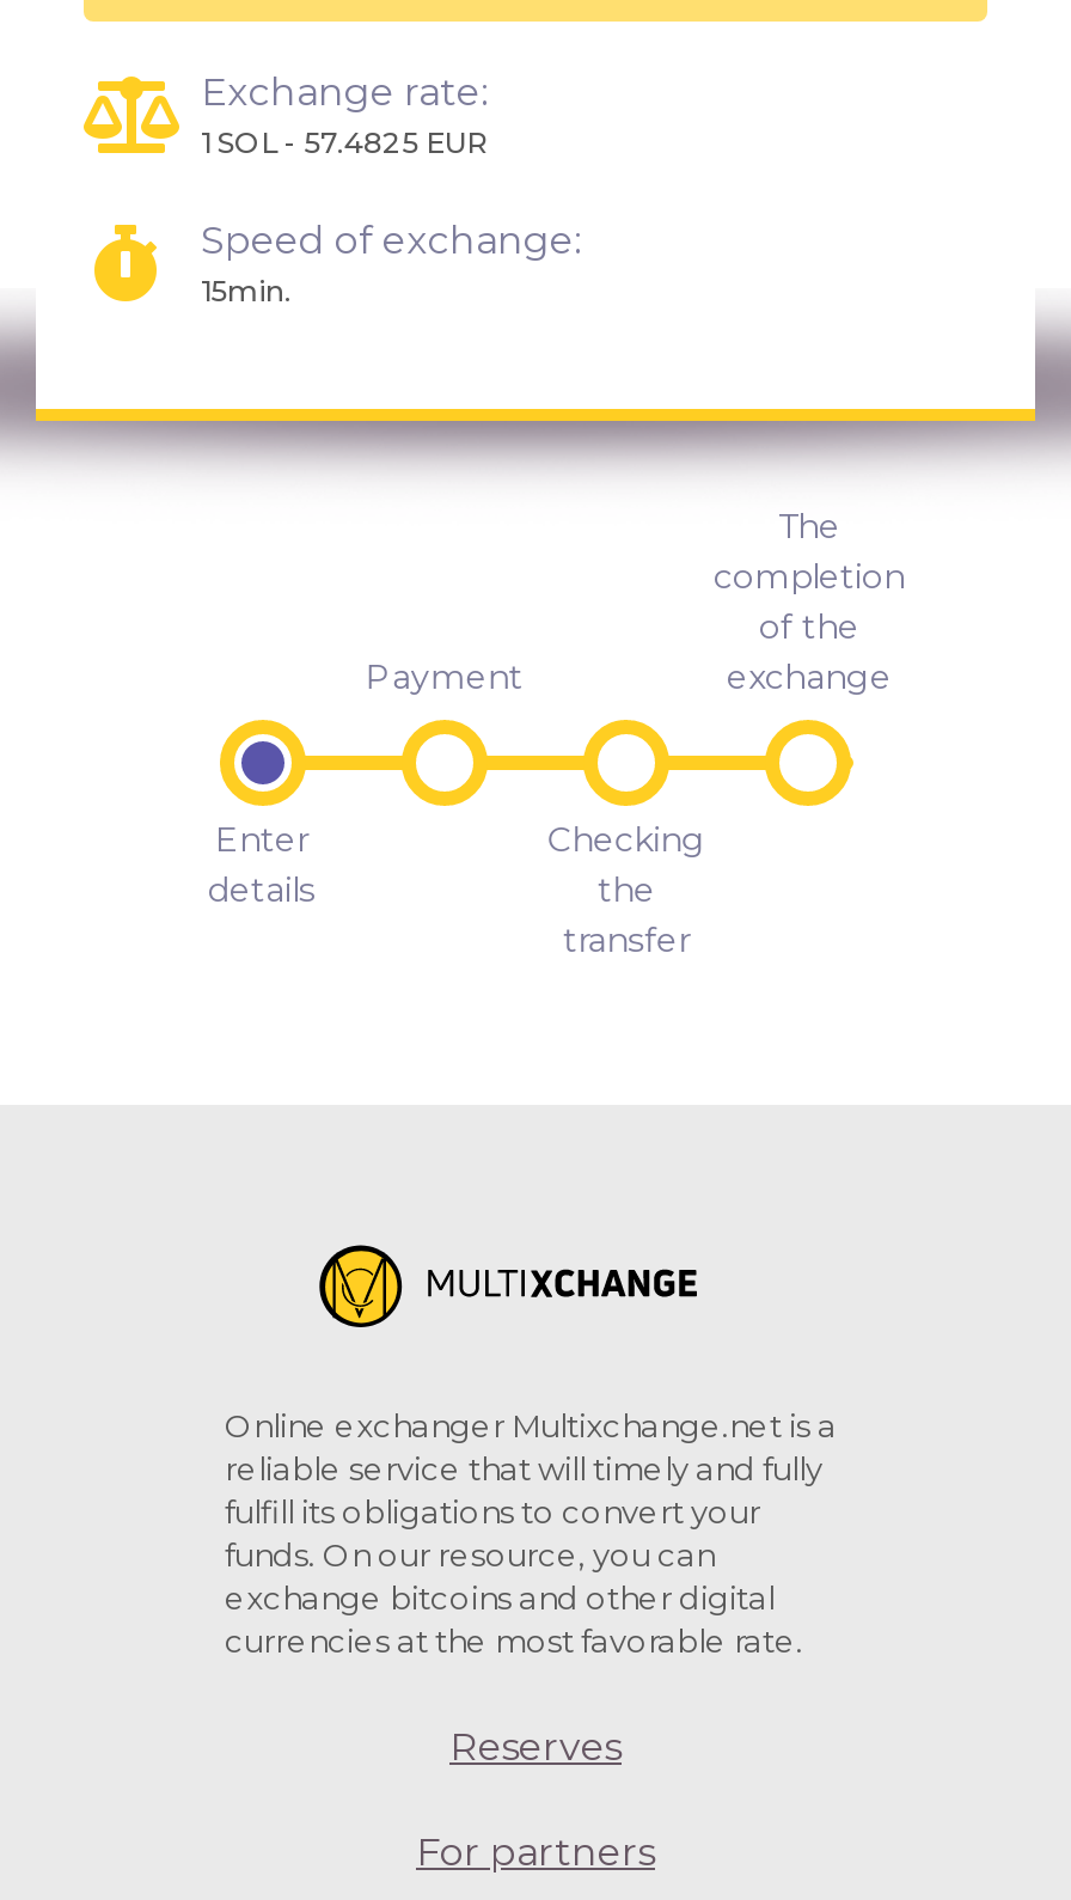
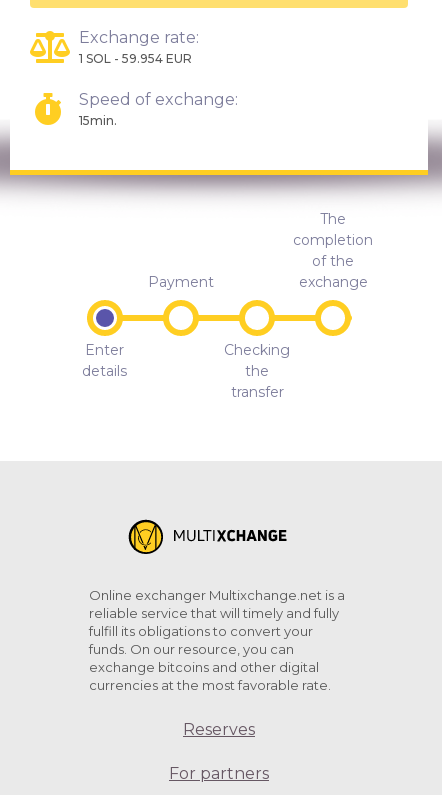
[201,124,488,160] 1 SOL - 57.4825 EUR -> [79,51,192,66] 1 SOL - 59.954 EUR

